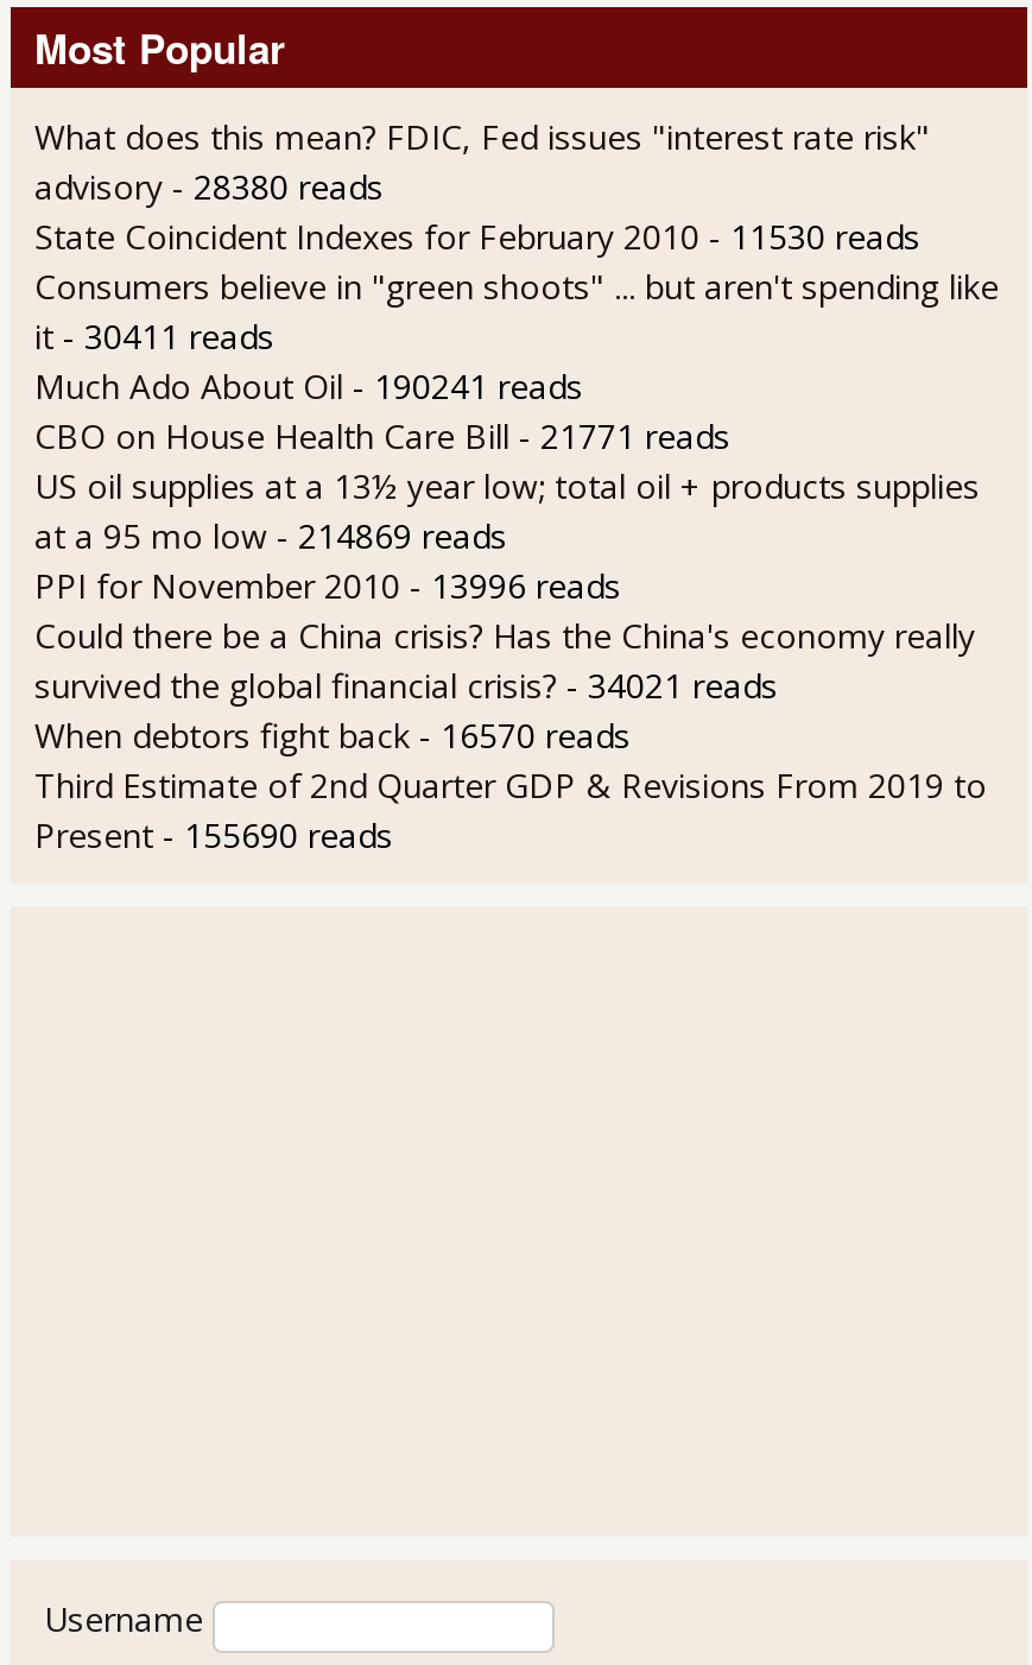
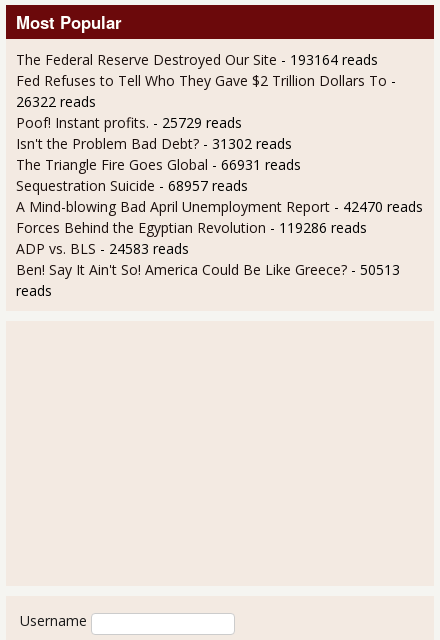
[34,114,999,857] What does this mean? FDIC, Fed issues "interest rate risk" | advisory - 28380 reads | State Coincident Indexes for February 2010 - 11530 reads | Consumers believe in "green shoots" ... but aren't spending like | it - 30411 reads | Much Ado About Oil - 190241 reads | CBO on House Health Care Bill - 21771 reads | US oil supplies at a 13½ year low; total oil + products supplies | at a 95 mo low - 214869 reads | PPI for November 2010 - 13996 reads | Could there be a China crisis? Has the China's economy really | survived the global financial crisis? - 34021 reads | When debtors fight back - 16570 reads | Third Estimate of 2nd Quarter GDP & Revisions From 2019 to | Present - 155690 reads -> [16,50,423,300] The Federal Reserve Destroyed Our Site - 193164 reads | Fed Refuses to Tell Who They Gave $2 Trillion Dollars To - | 26322 reads | Poof! Instant profits. - 25729 reads | Isn't the Problem Bad Debt? - 31302 reads | The Triangle Fire Goes Global - 66931 reads | Sequestration Suicide - 68957 reads | A Mind-blowing Bad April Unemployment Report - 42470 reads | Forces Behind the Egyptian Revolution - 119286 reads | ADP vs. BLS - 24583 reads | Ben! Say It Ain't So! America Could Be Like Greece? - 50513 | reads

